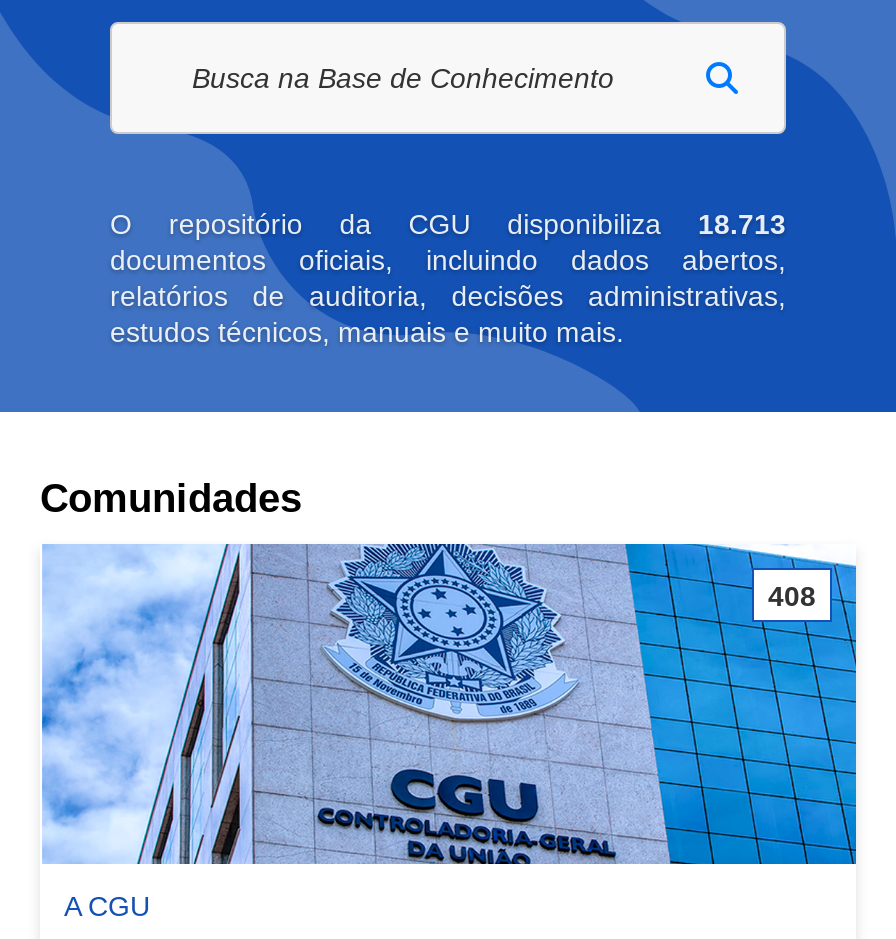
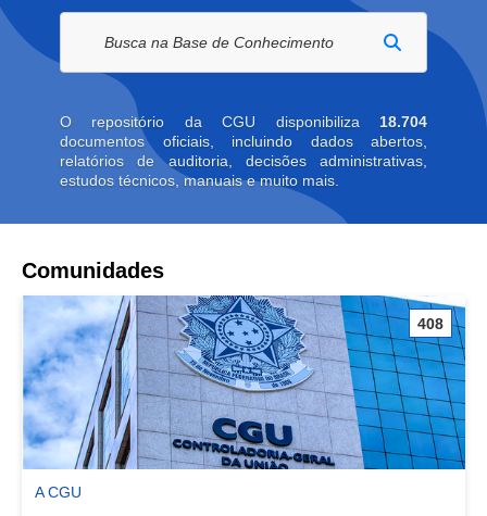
[110,208,786,240] O repositório da CGU disponibiliza 18.713 -> [60,113,427,130] O repositório da CGU disponibiliza 18.704

